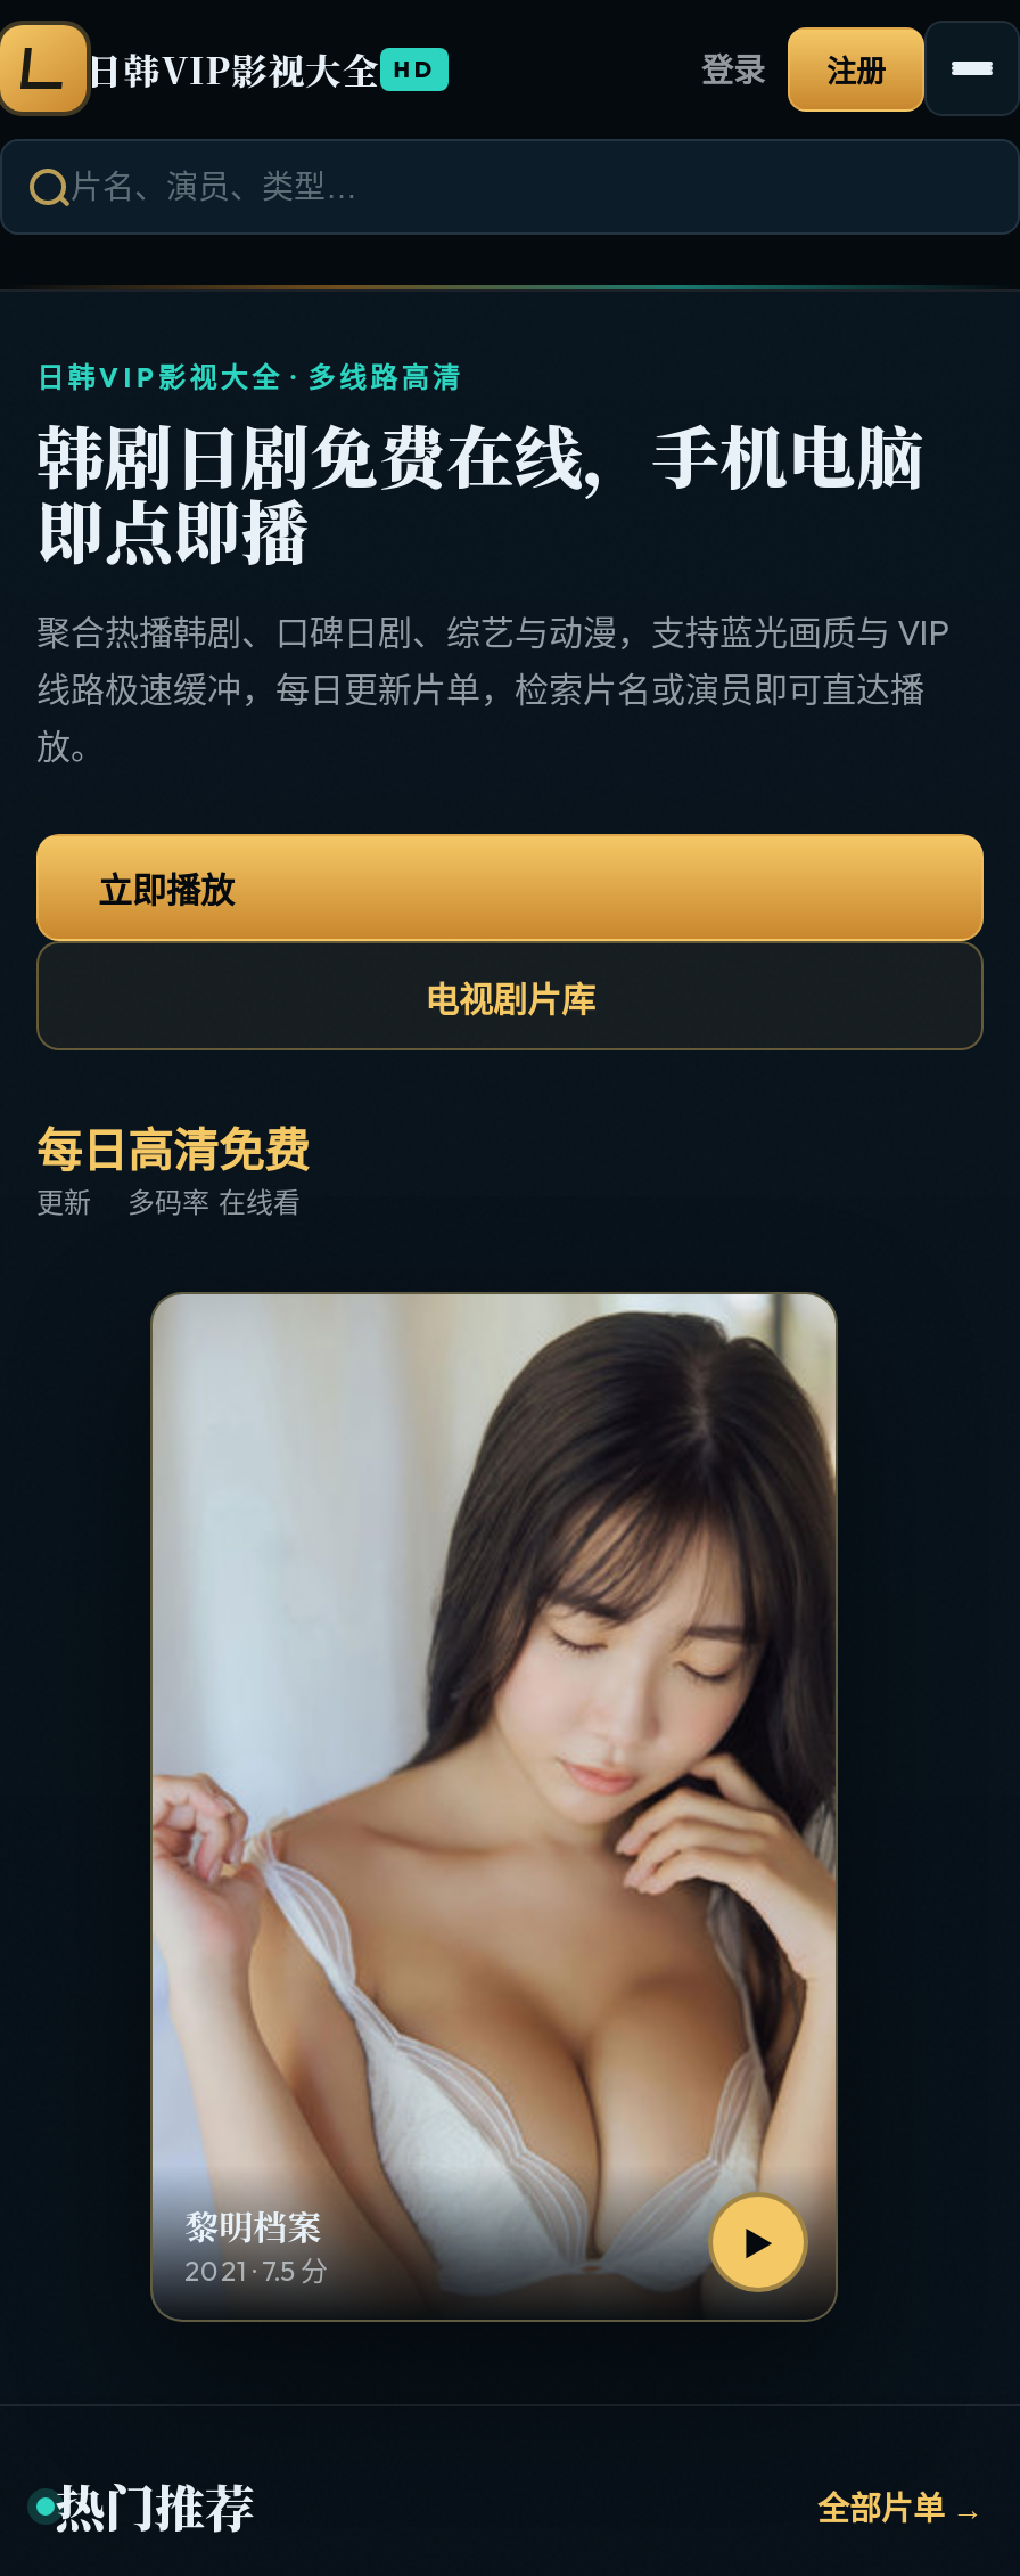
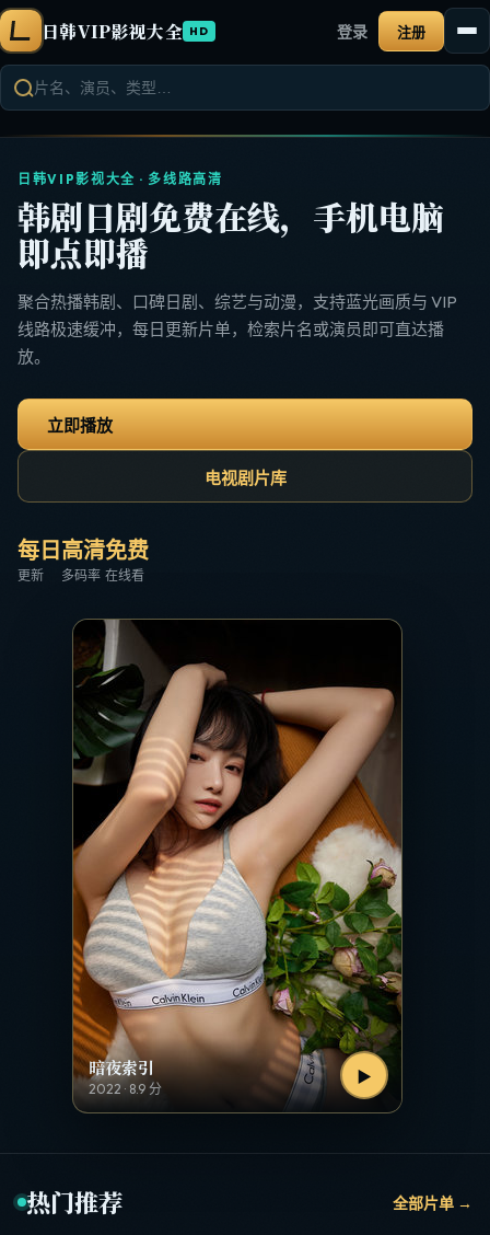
[150,1292,838,2301] [image] | 黎明档案 | 2021 · 7.5分 -> [72,619,402,1103] [image] | 暗夜索引 | 2022 · 8.9分

